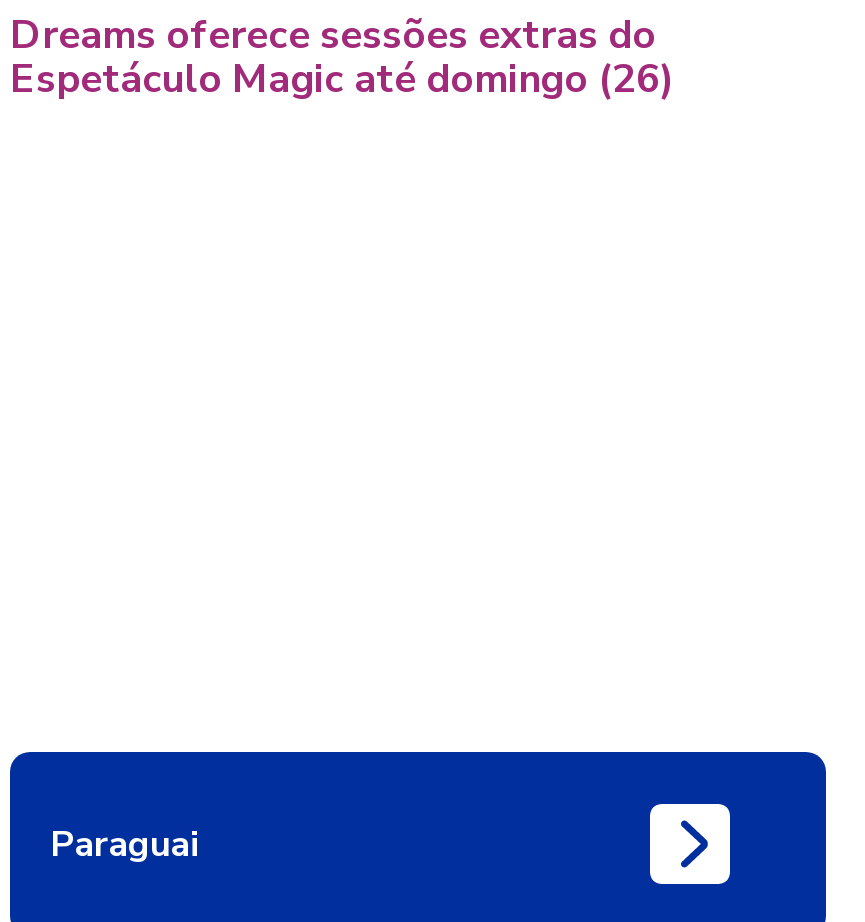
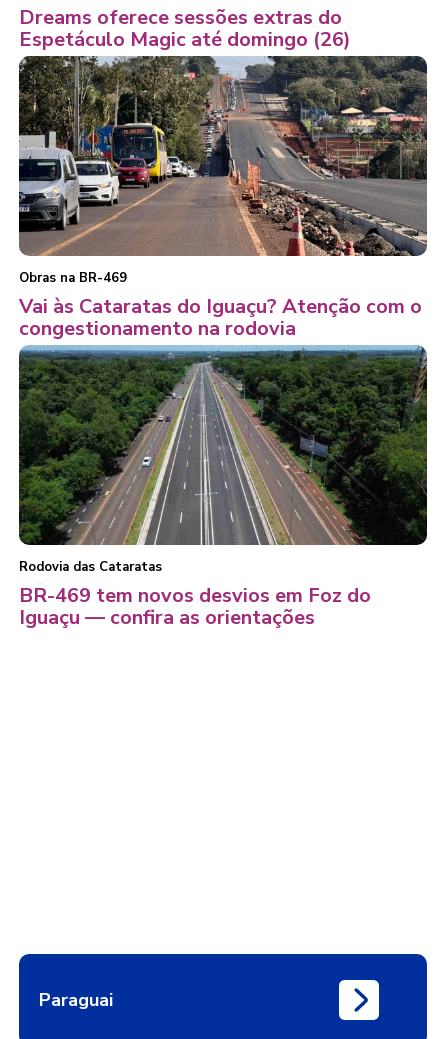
none -> [18,55,428,342] [image] | Obras na BR-469 | Vai às Cataratas do Iguaçu? Atenção com o | congestionamento na rodovia
none -> [18,344,428,631] [image] | Rodovia das Cataratas | BR-469 tem novos desvios em Foz do | Iguaçu — confira as orientações

